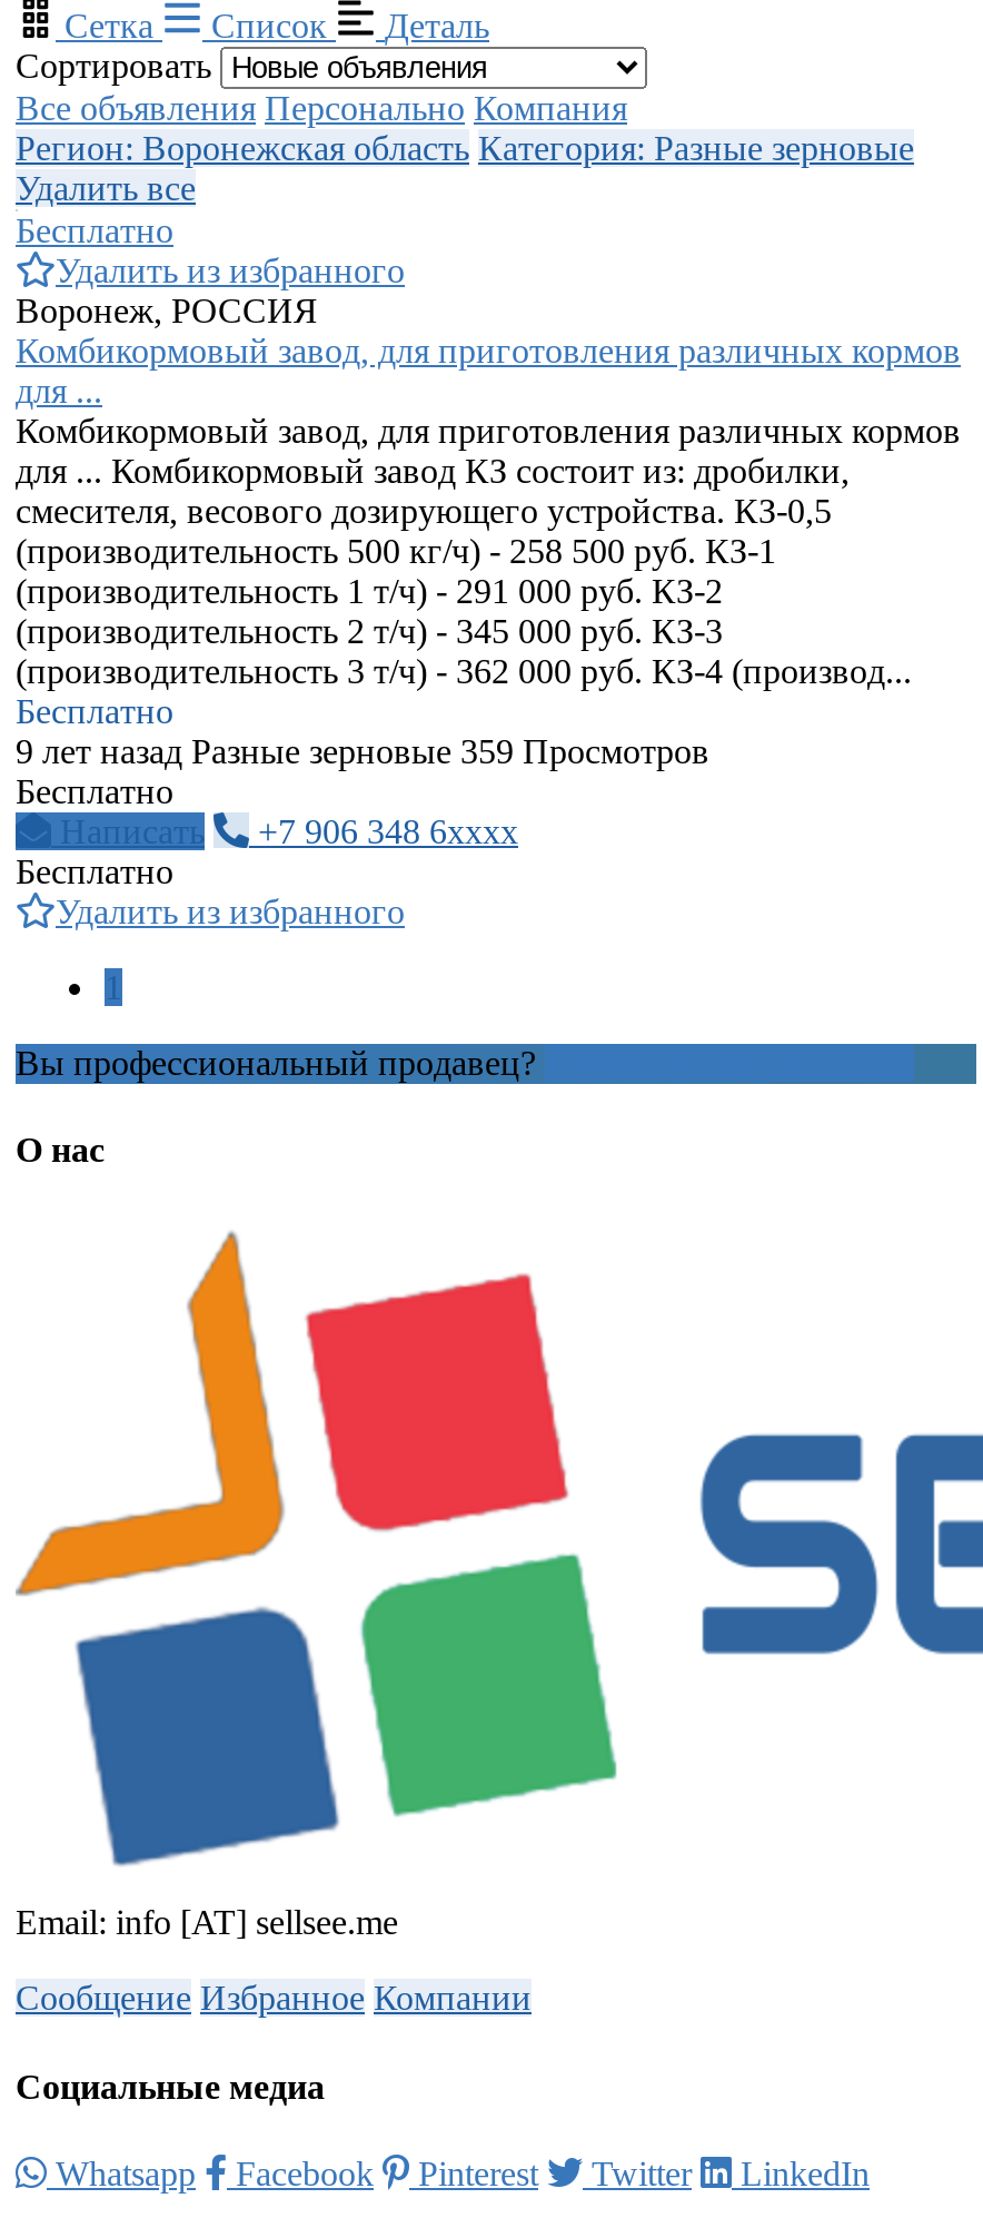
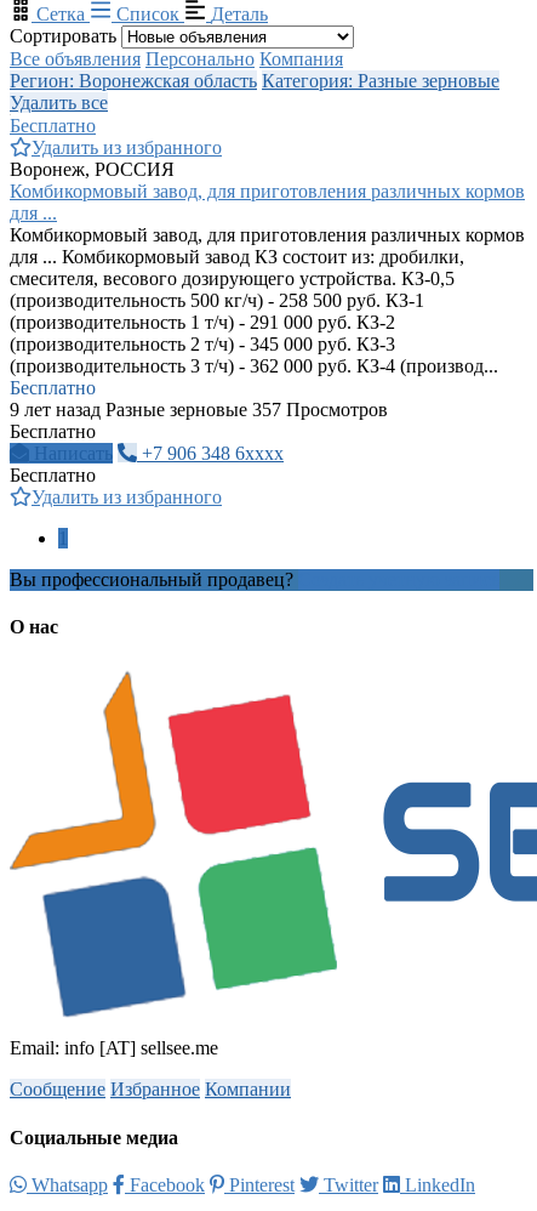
[16,732,709,770] 9 лет назад Разные зерновые 359 Просмотров -> [10,399,388,420] 9 лет назад Разные зерновые 357 Просмотров

